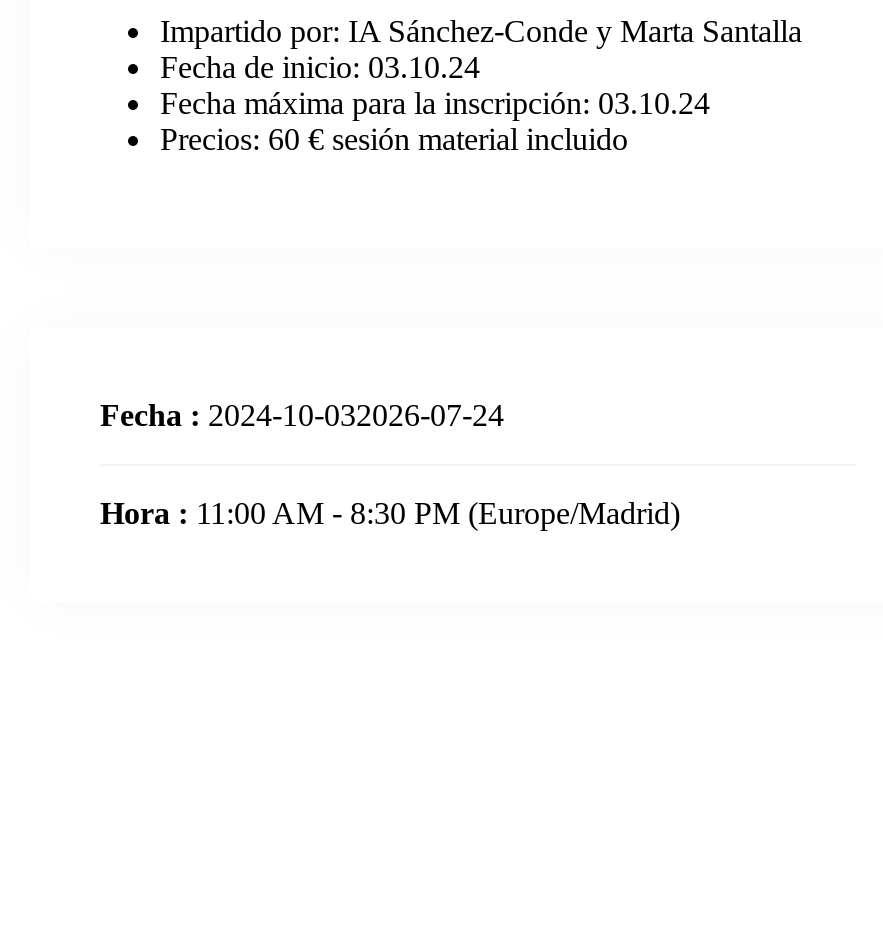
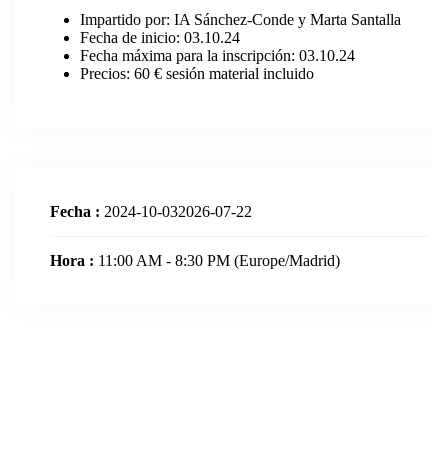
[100,398,504,432] Fecha : 2024-10-032026-07-24 -> [50,203,252,220] Fecha : 2024-10-032026-07-22

